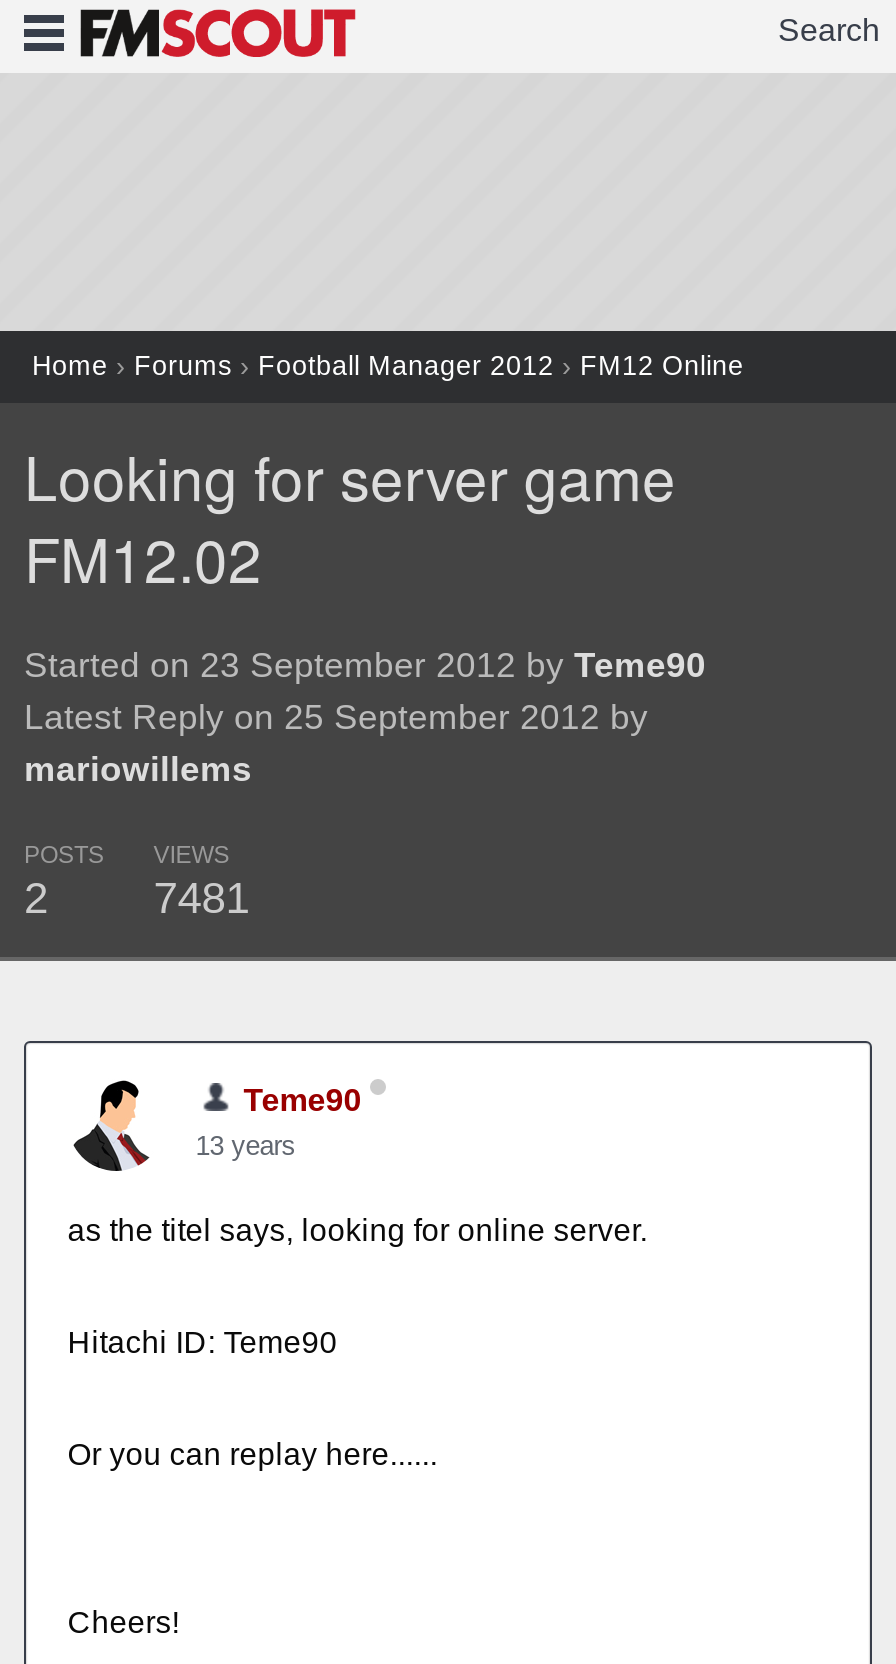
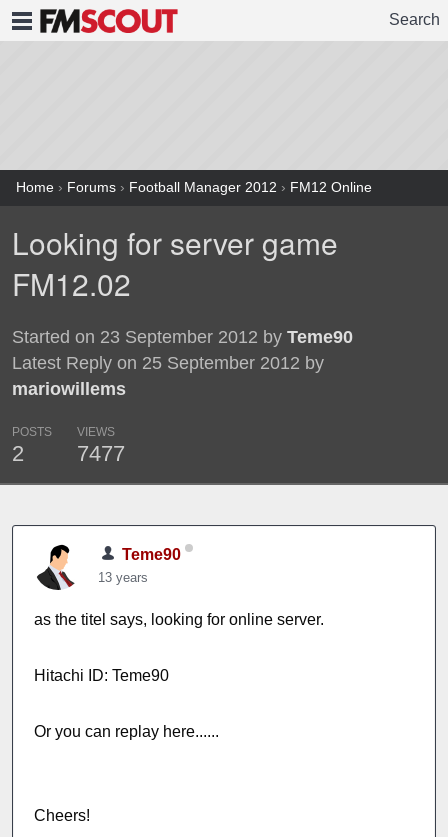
[154,873,250,923] 7481 -> [77,441,125,466] 7477

